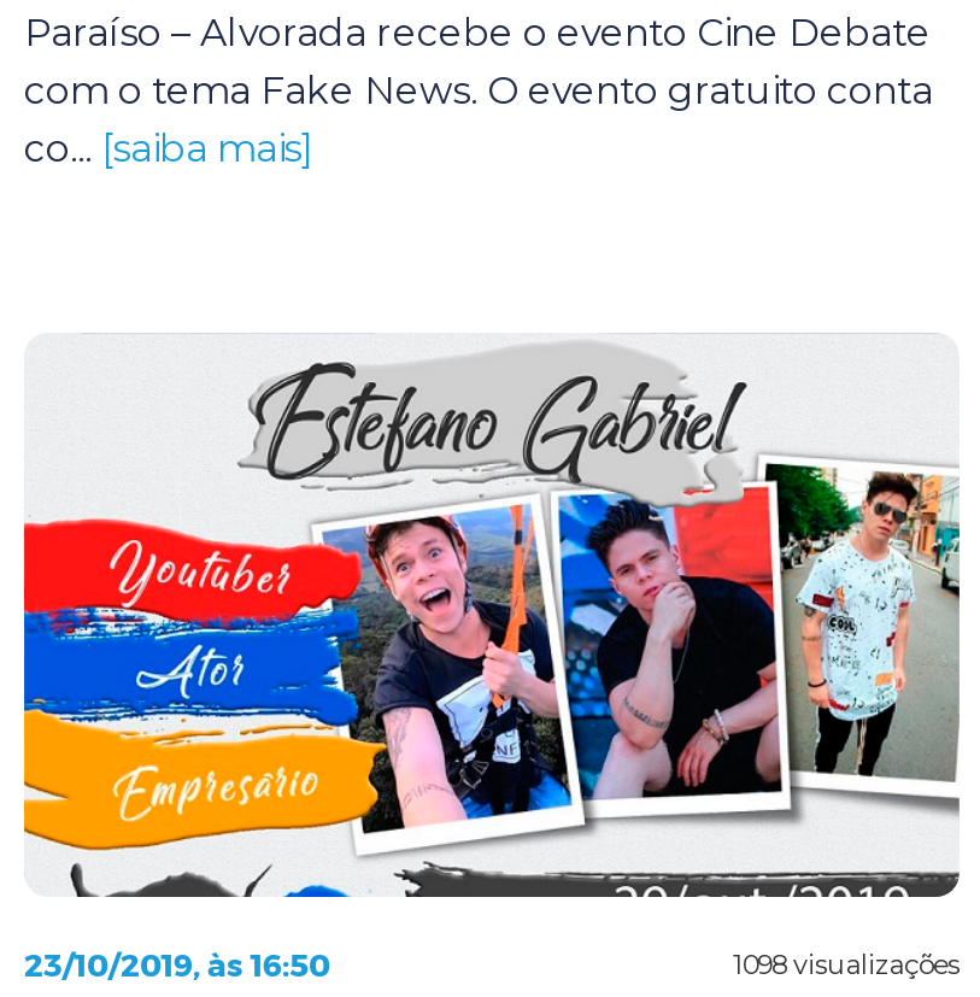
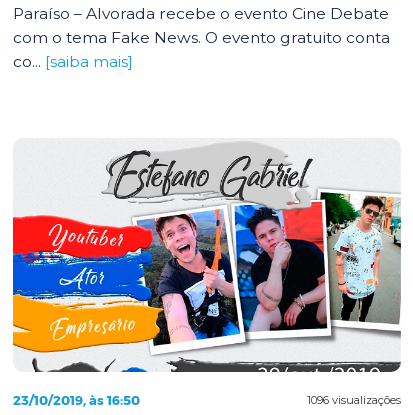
[733,946,960,980] 1098 visualizações -> [307,392,401,406] 1096 visualizações

